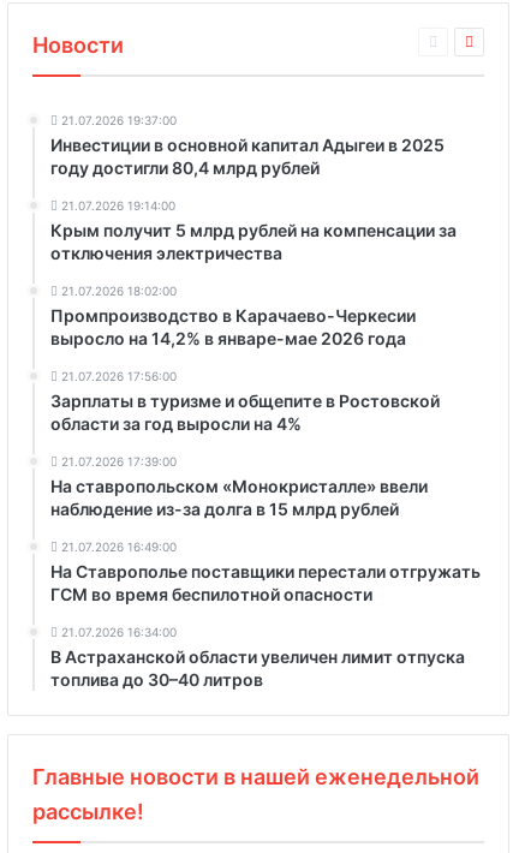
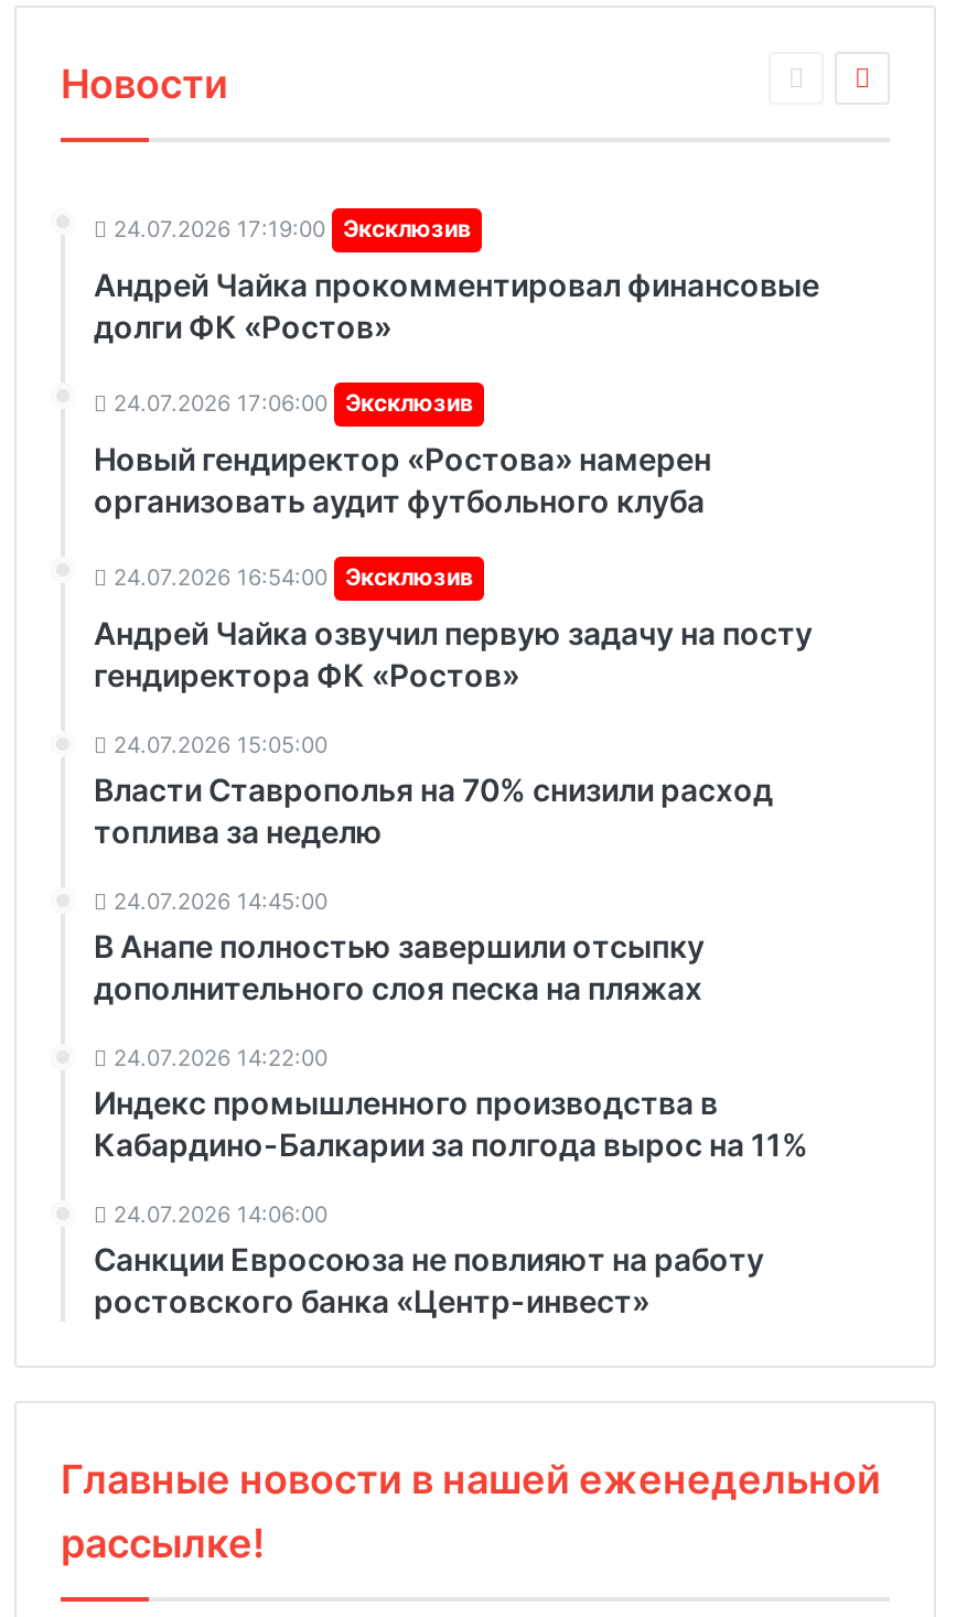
[50,113,481,690] 21.07.2026 19:37:00 | Инвестиции в основной капитал Адыгеи в 2025 | году достигли 80,4 млрд рублей | 21.07.2026 19:14:00 | Крым получит 5 млрд рублей на компенсации за | отключения электричества | 21.07.2026 18:02:00 | Промпроизводство в Карачаево-Черкесии | выросло на 14,2% в январе-мае 2026 года | 21.07.2026 17:56:00 | Зарплаты в туризме и общепите в Ростовской | области за год выросли на 4% | 21.07.2026 17:39:00 | На ставропольском «Монокристалле» ввели | наблюдение из-за долга в 15 млрд рублей | 21.07.2026 16:49:00 | На Ставрополье поставщики перестали отгружать | ГСМ во время беспилотной опасности | 21.07.2026 16:34:00 | В Астраханской области увеличен лимит отпуска | топлива до 30–40 литров -> [94,216,819,1320] 24.07.2026 17:19:00 | Эксклюзив | Андрей Чайка прокомментировал финансовые | долги ФК «Ростов» | 24.07.2026 17:06:00 | Эксклюзив | Новый гендиректор «Ростова» намерен | организовать аудит футбольного клуба | 24.07.2026 16:54:00 | Эксклюзив | Андрей Чайка озвучил первую задачу на посту | гендиректора ФК «Ростов» | 24.07.2026 15:05:00 | Власти Ставрополья на 70% снизили расход | топлива за неделю | 24.07.2026 14:45:00 | В Анапе полностью завершили отсыпку | дополнительного слоя песка на пляжах | 24.07.2026 14:22:00 | Индекс промышленного производства в | Кабардино-Балкарии за полгода вырос на 11% | 24.07.2026 14:06:00 | Санкции Евросоюза не повлияют на работу | ростовского банка «Центр-инвест»

